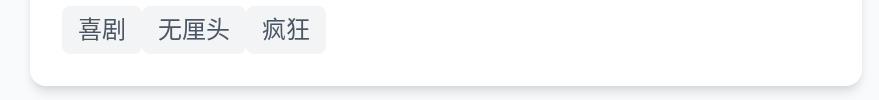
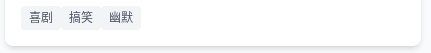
[158,11,310,45] 无厘头 | 疯狂 -> [69,9,133,26] 搞笑 | 幽默

